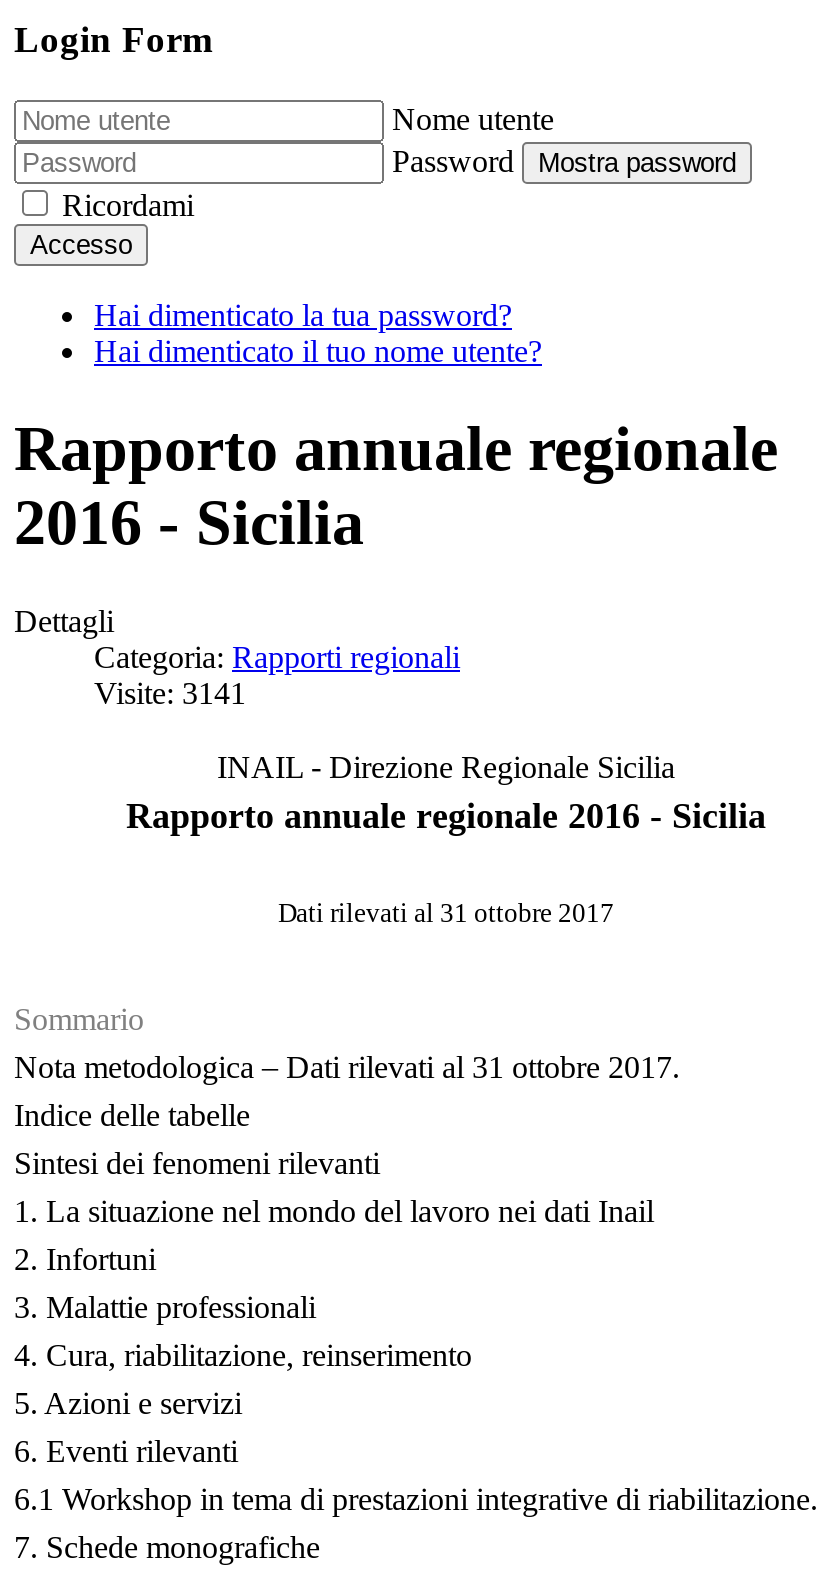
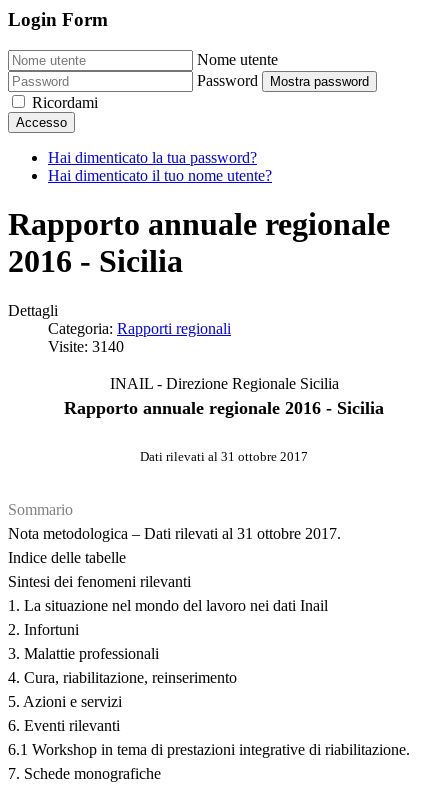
[94,675,246,709] Visite: 3141 -> [48,338,124,355] Visite: 3140

